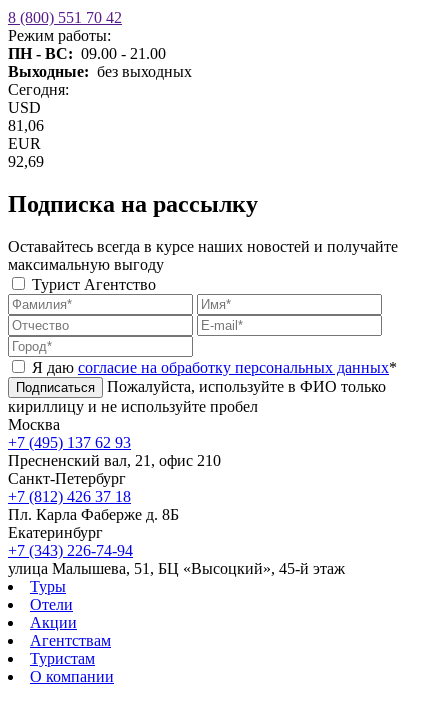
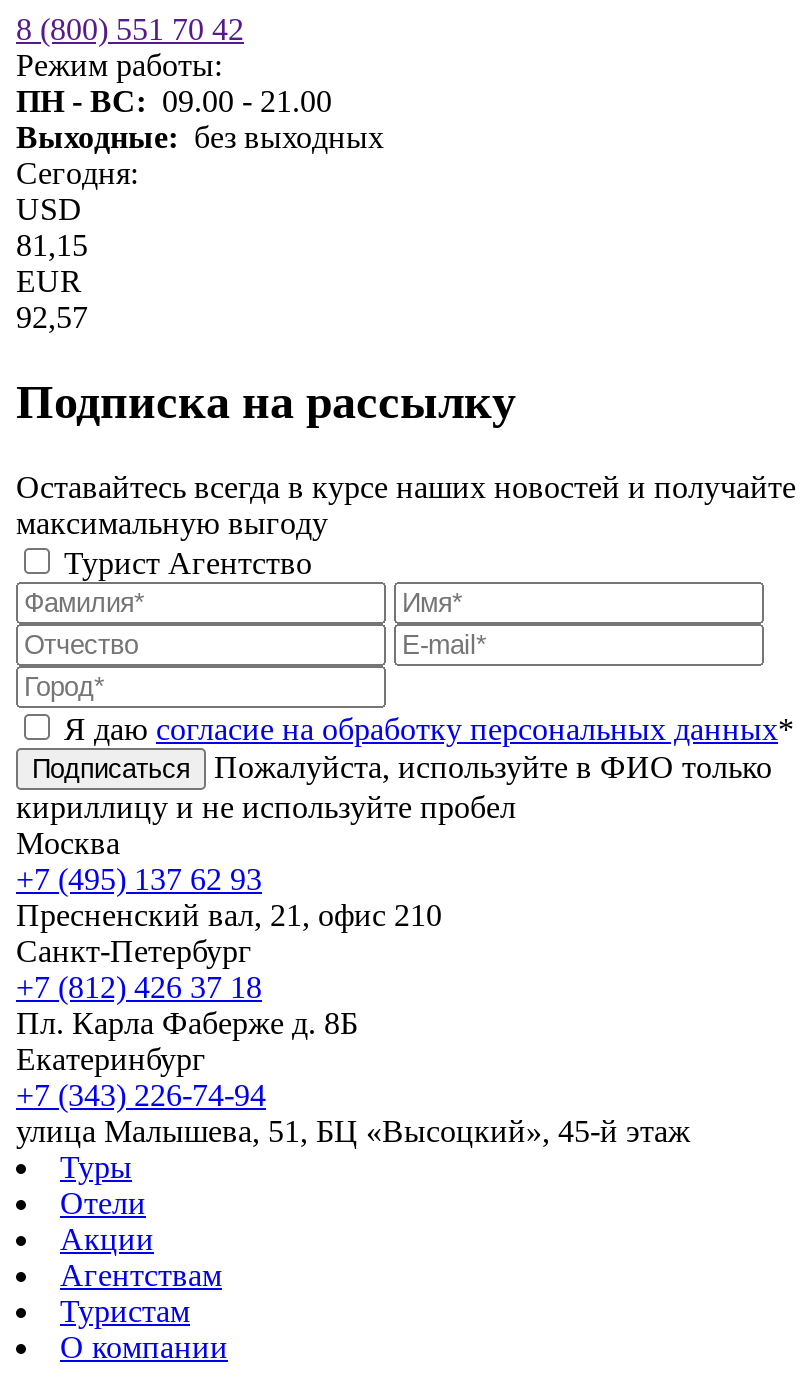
[8,117,44,134] 81,06 -> [16,228,88,262] 81,15
[8,153,44,170] 92,69 -> [16,300,88,334] 92,57

